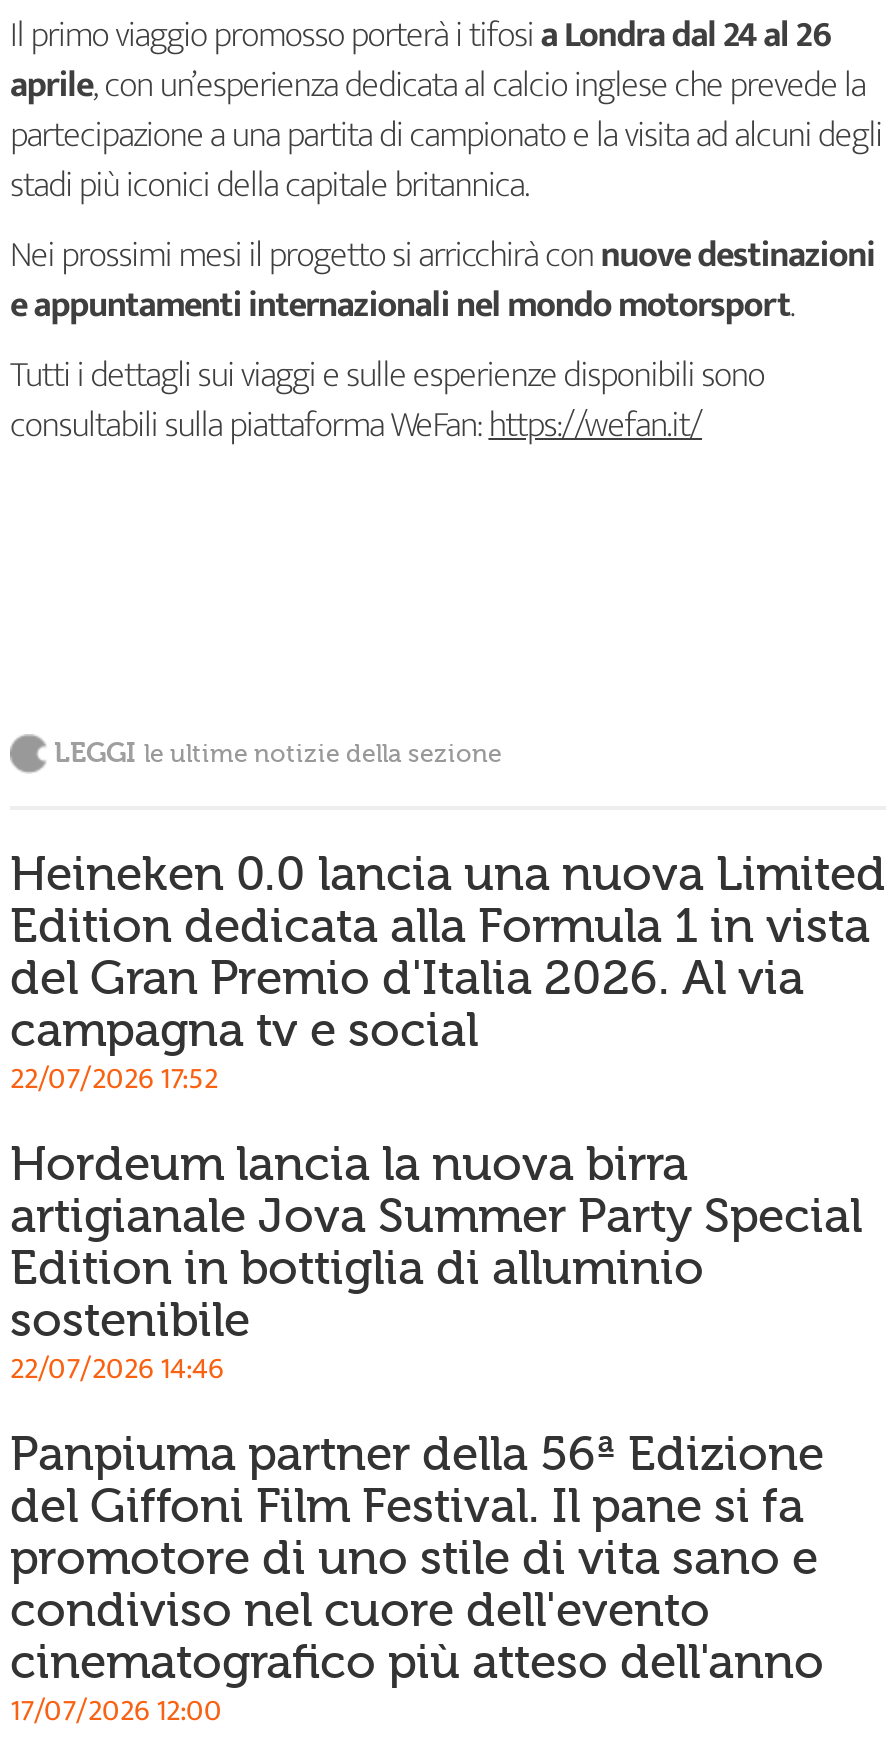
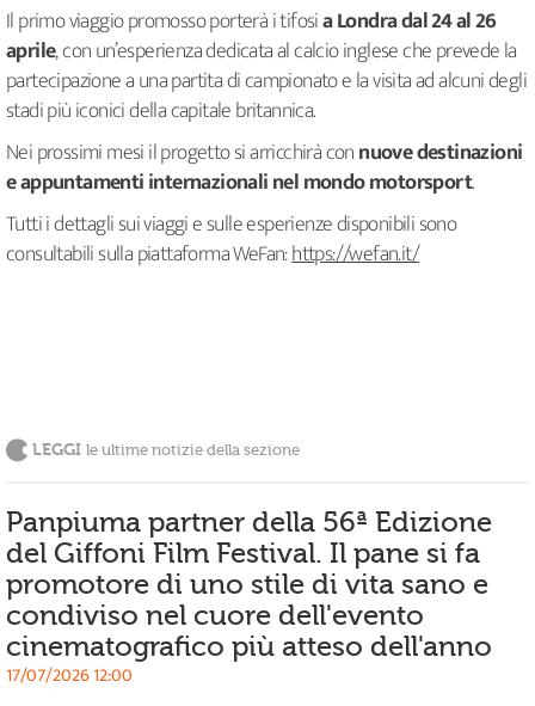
[10,849,886,1395] Heineken 0.0 lancia una nuova Limited | Edition dedicata alla Formula 1 in vista | del Gran Premio d'Italia 2026. Al via | campagna tv e social | 22/07/2026 17:52 | Hordeum lancia la nuova birra | artigianale Jova Summer Party Special | Edition in bottiglia di alluminio | sostenibile | 22/07/2026 14:46 -> none

